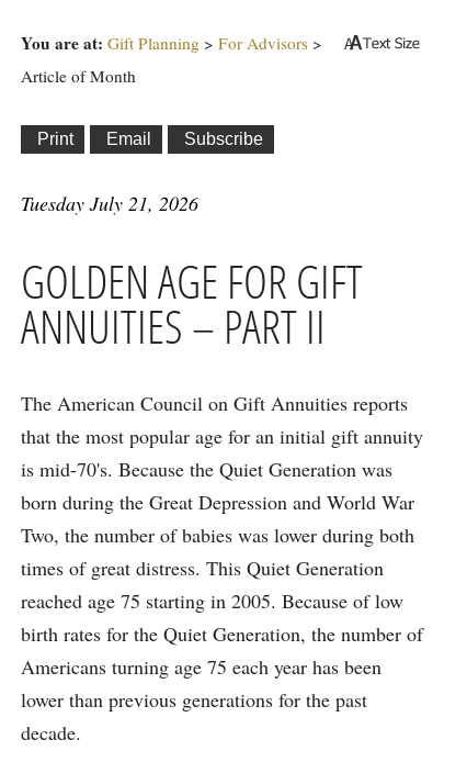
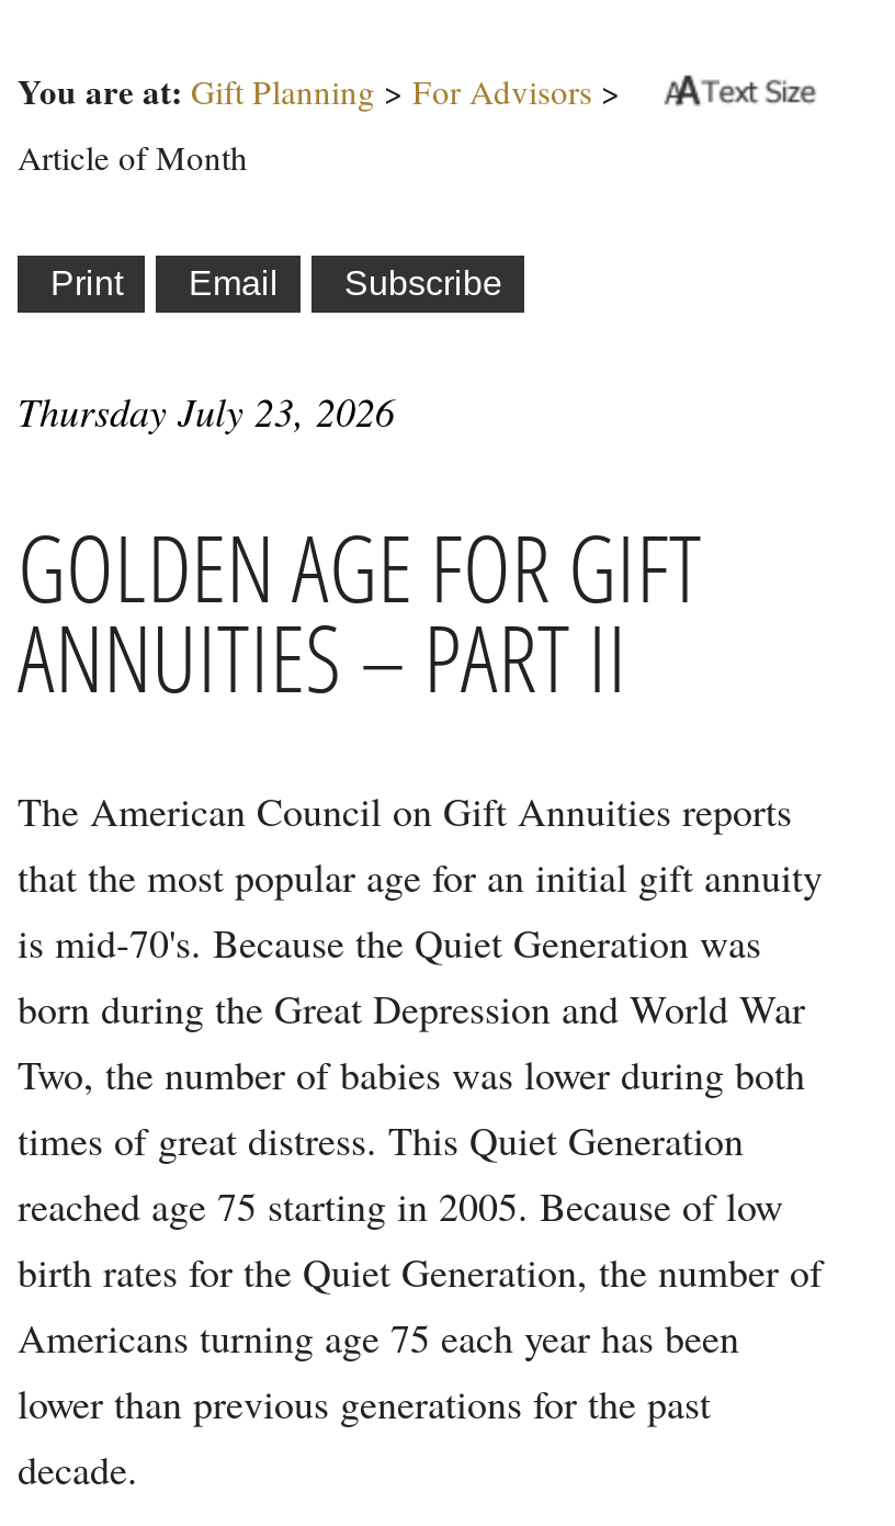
[21,190,198,217] Tuesday July 21, 2026 -> [18,386,395,439] Thursday July 23, 2026

